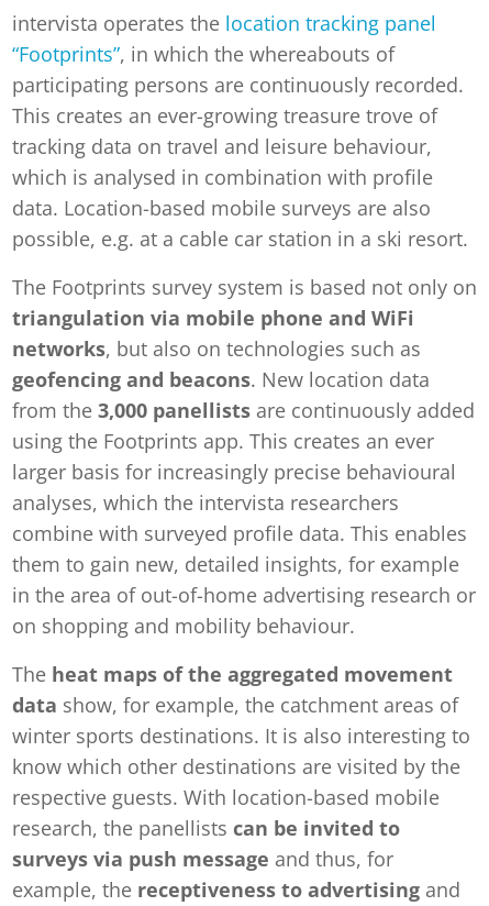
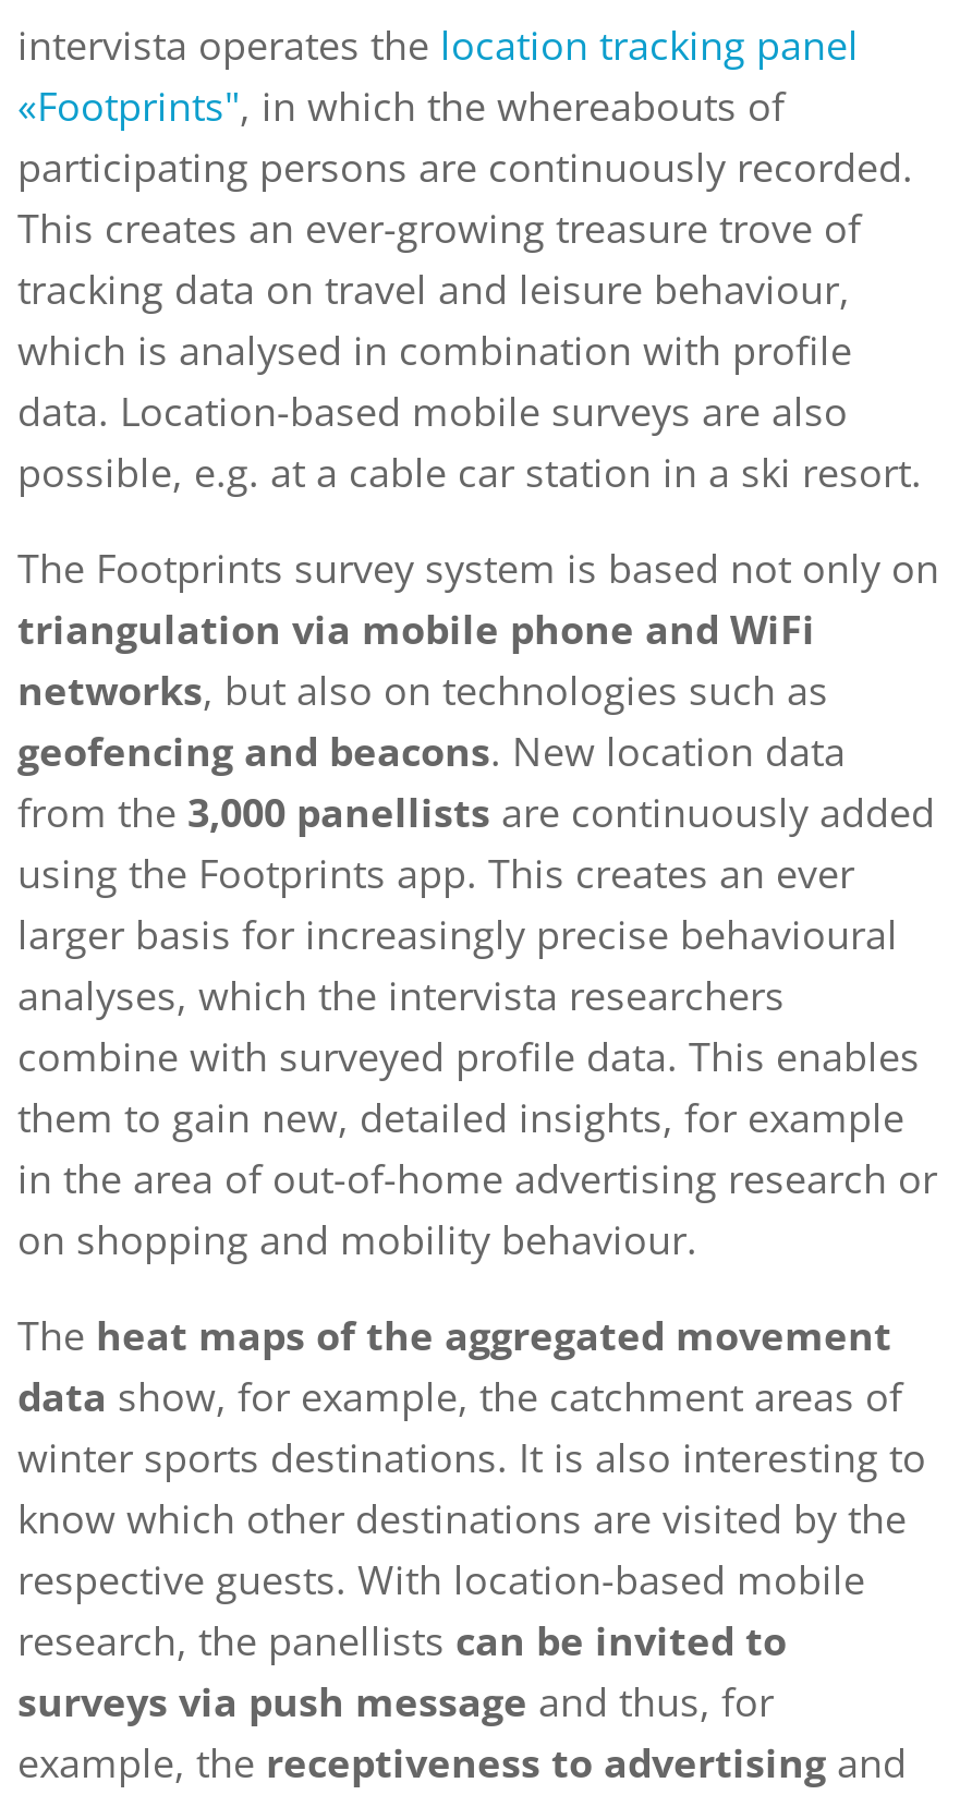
[12,41,394,68] “Footprints”, in which the whereabouts of -> [17,80,785,133] «Footprints", in which the whereabouts of

